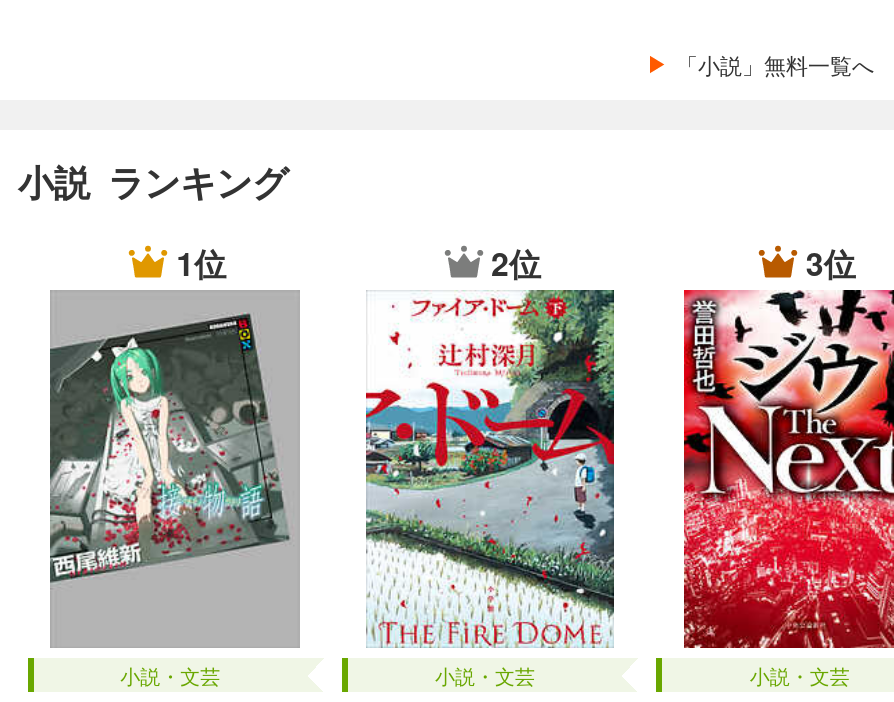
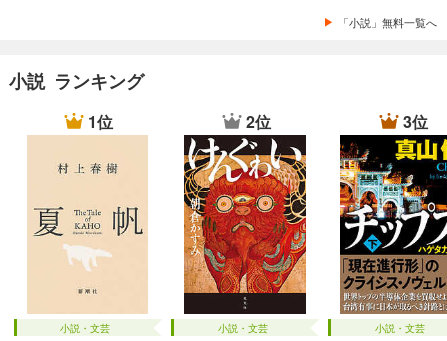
[48,290,300,648] [image] -> [25,136,149,313] [image]
[364,288,616,648] [image] -> [183,134,307,315] [image]
[680,288,888,650] [image] -> [339,134,444,315] [image]

